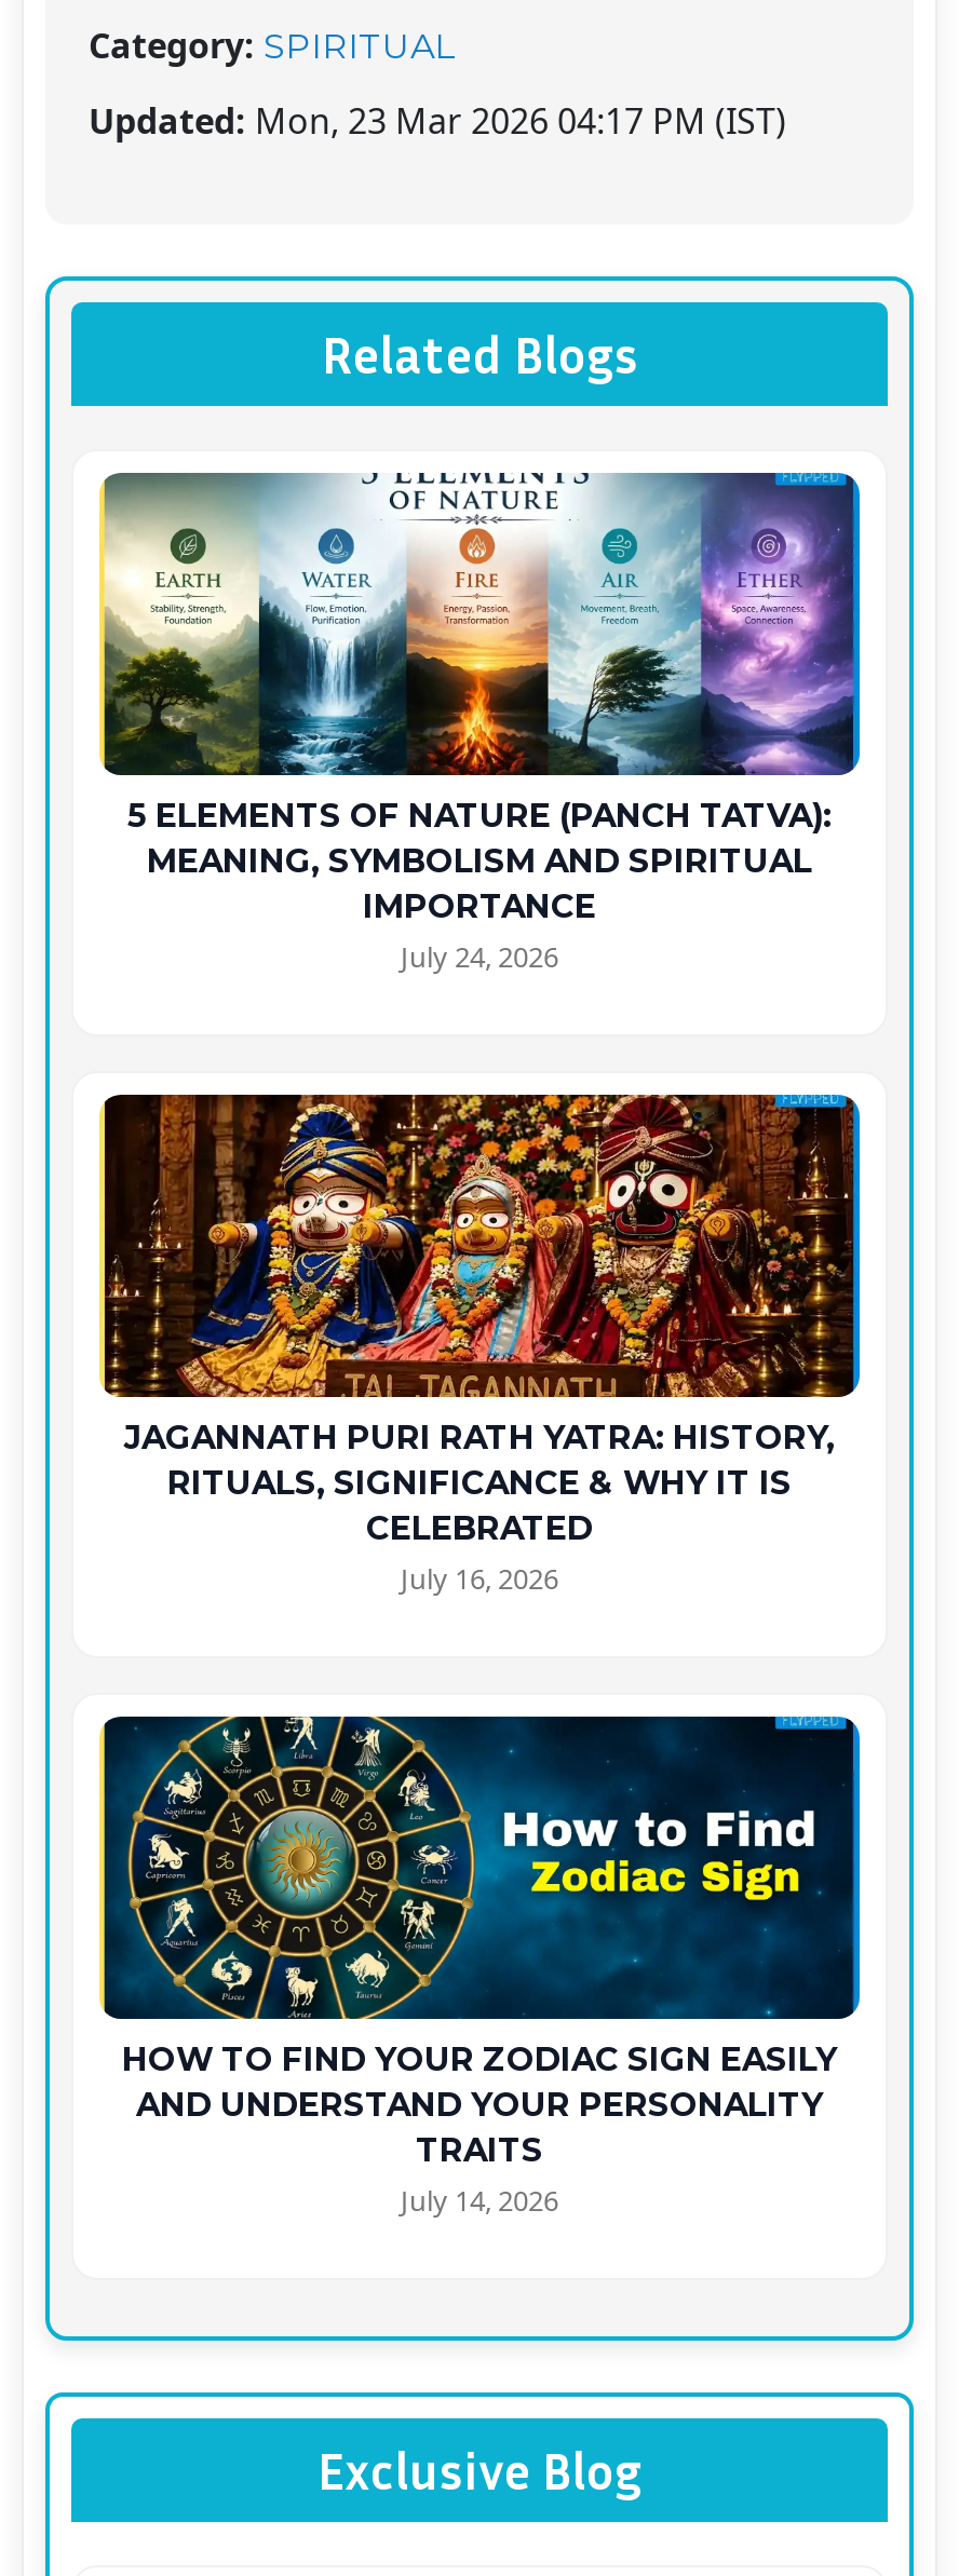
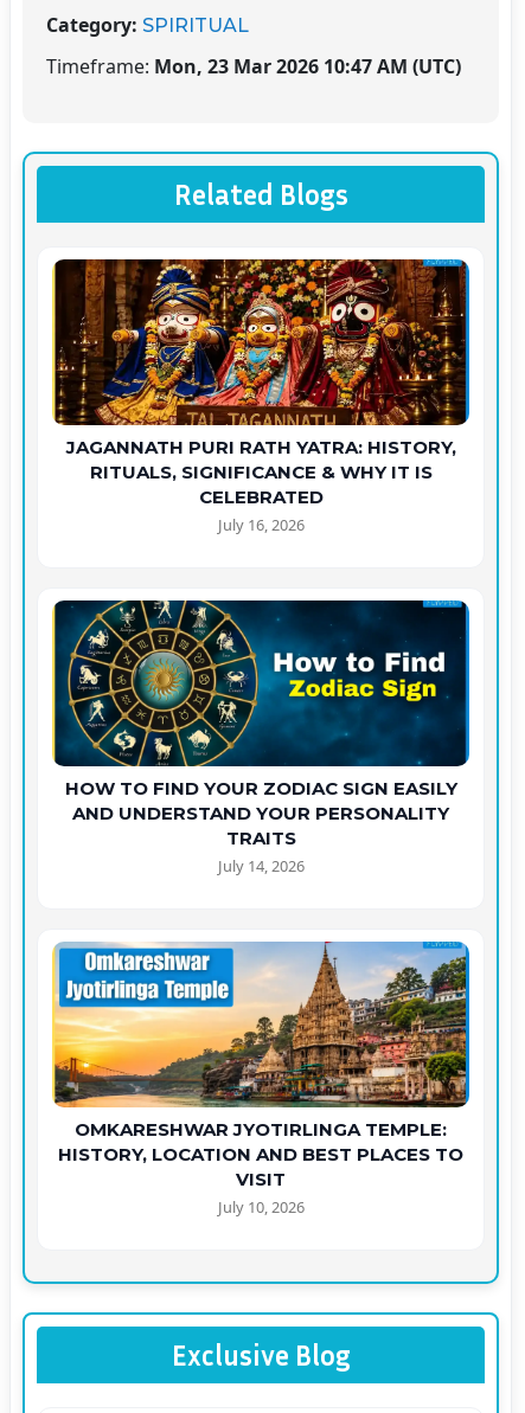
[89,97,786,144] Updated: Mon, 23 Mar 2026 04:17 PM (IST) -> [46,53,461,79] Timeframe: Mon, 23 Mar 2026 10:47 AM (UTC)
[102,471,853,702] [image] -> none
[127,794,832,976] 5 ELEMENTS OF NATURE (PANCH TATVA): | MEANING, SYMBOLISM AND SPIRITUAL | IMPORTANCE | July 24, 2026 -> none
moved [99,1090,860,2220] -> [52,257,469,876]: [image] | JAGANNATH PURI RATH YATRA: HISTORY, | RITUALS, SIGNIFICANCE & WHY IT IS | ... | TRAITS | July 14, 2026
none -> [53,940,467,1217] [image] | OMKARESHWAR JYOTIRLINGA TEMPLE: | HISTORY, LOCATION AND BEST PLACES TO | VISIT | July 10, 2026

